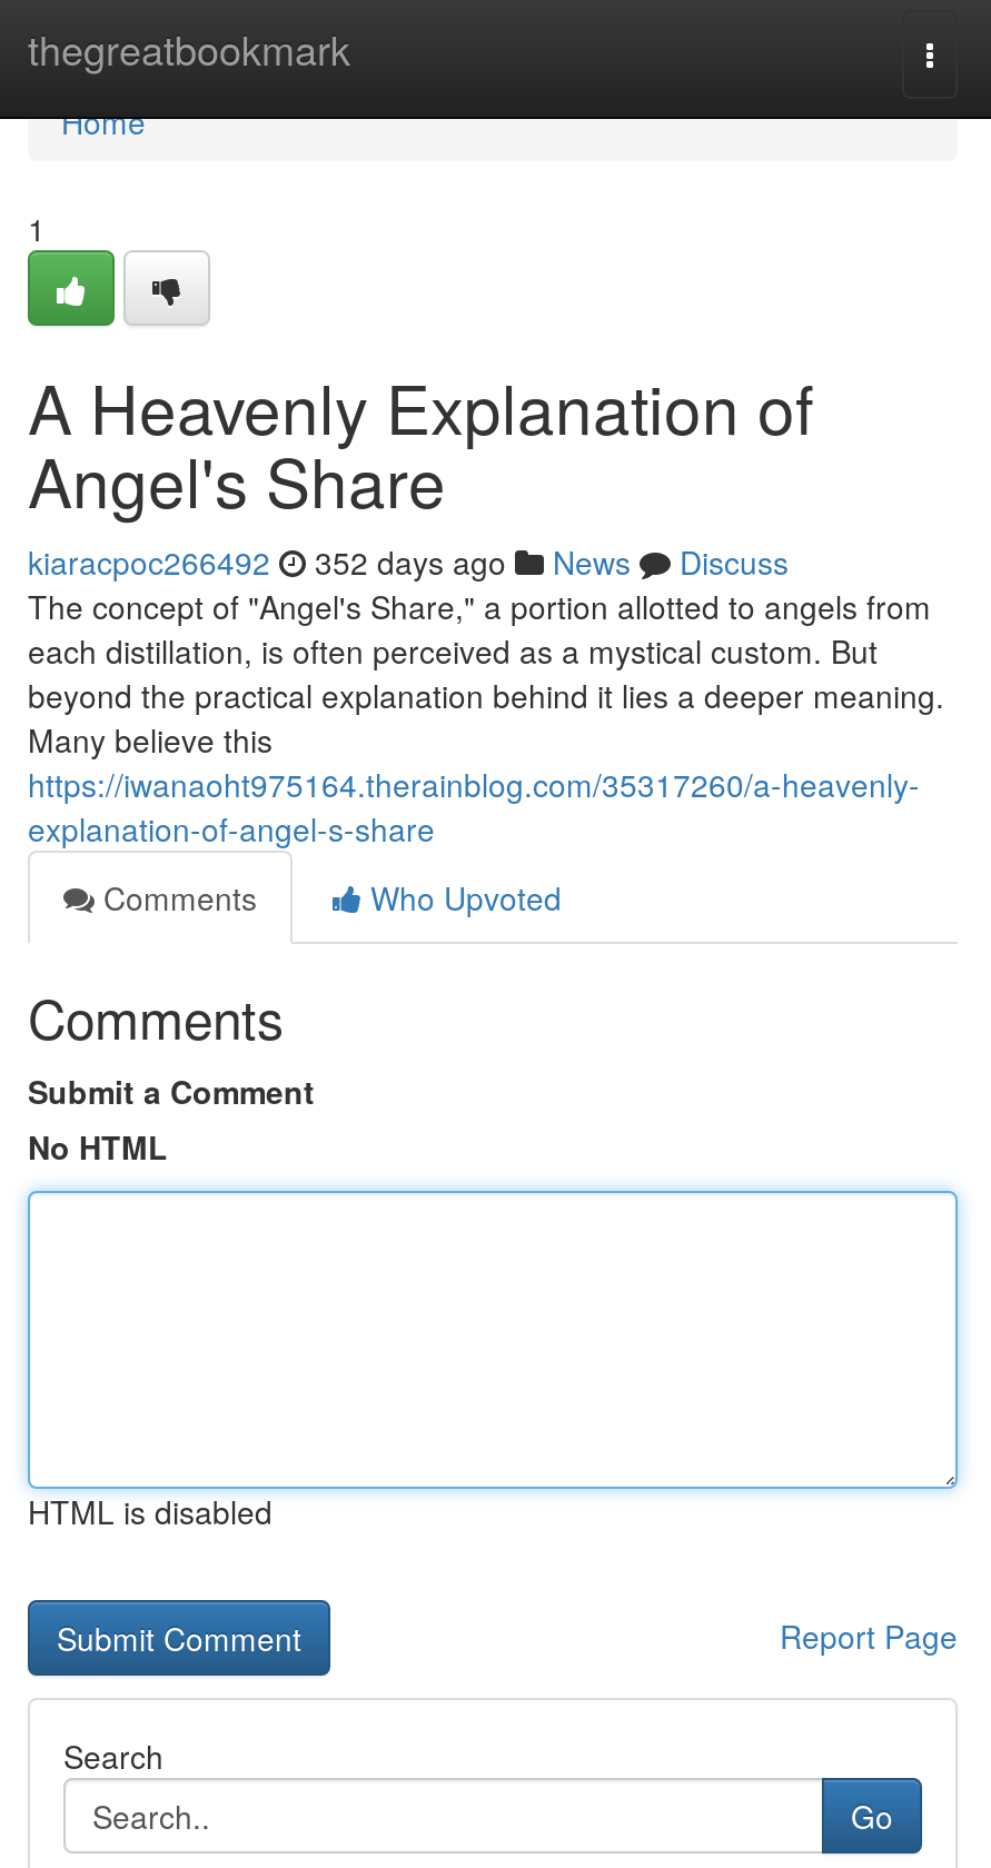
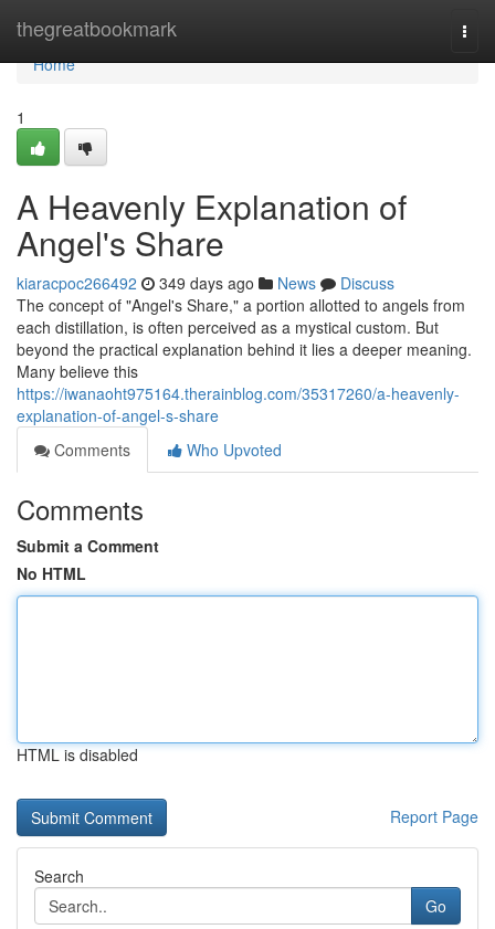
[28,539,789,584] kiaracpoc266492 352 days ago News Discuss -> [17,272,394,294] kiaracpoc266492 349 days ago News Discuss

